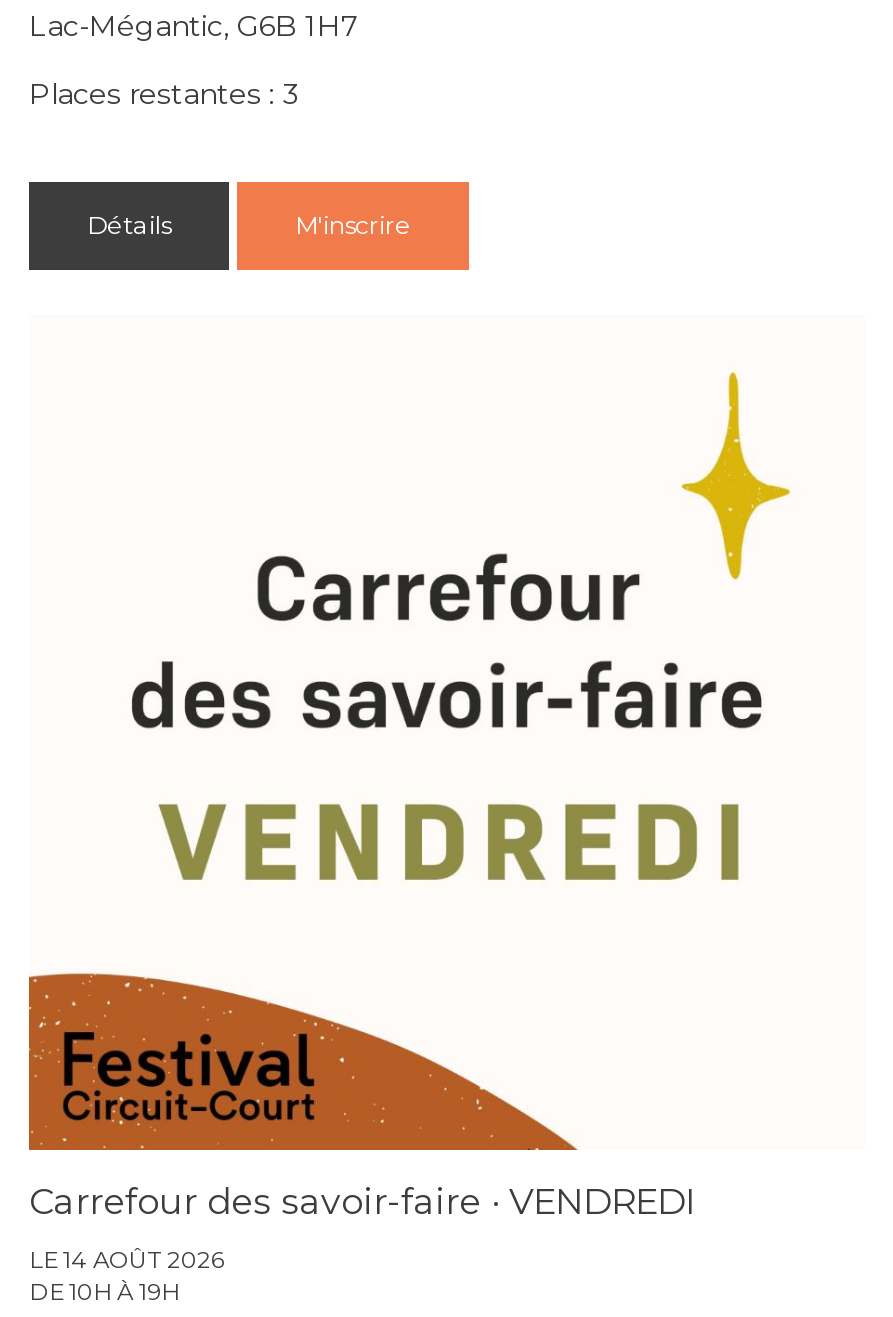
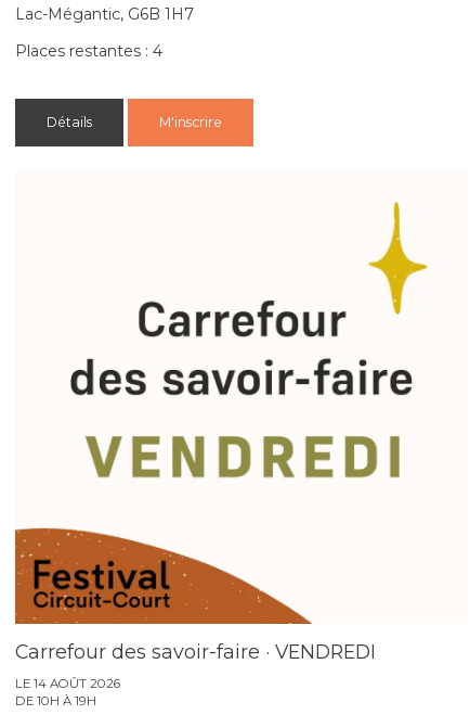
[29,76,299,112] Places restantes : 3 -> [15,41,162,61] Places restantes : 4

